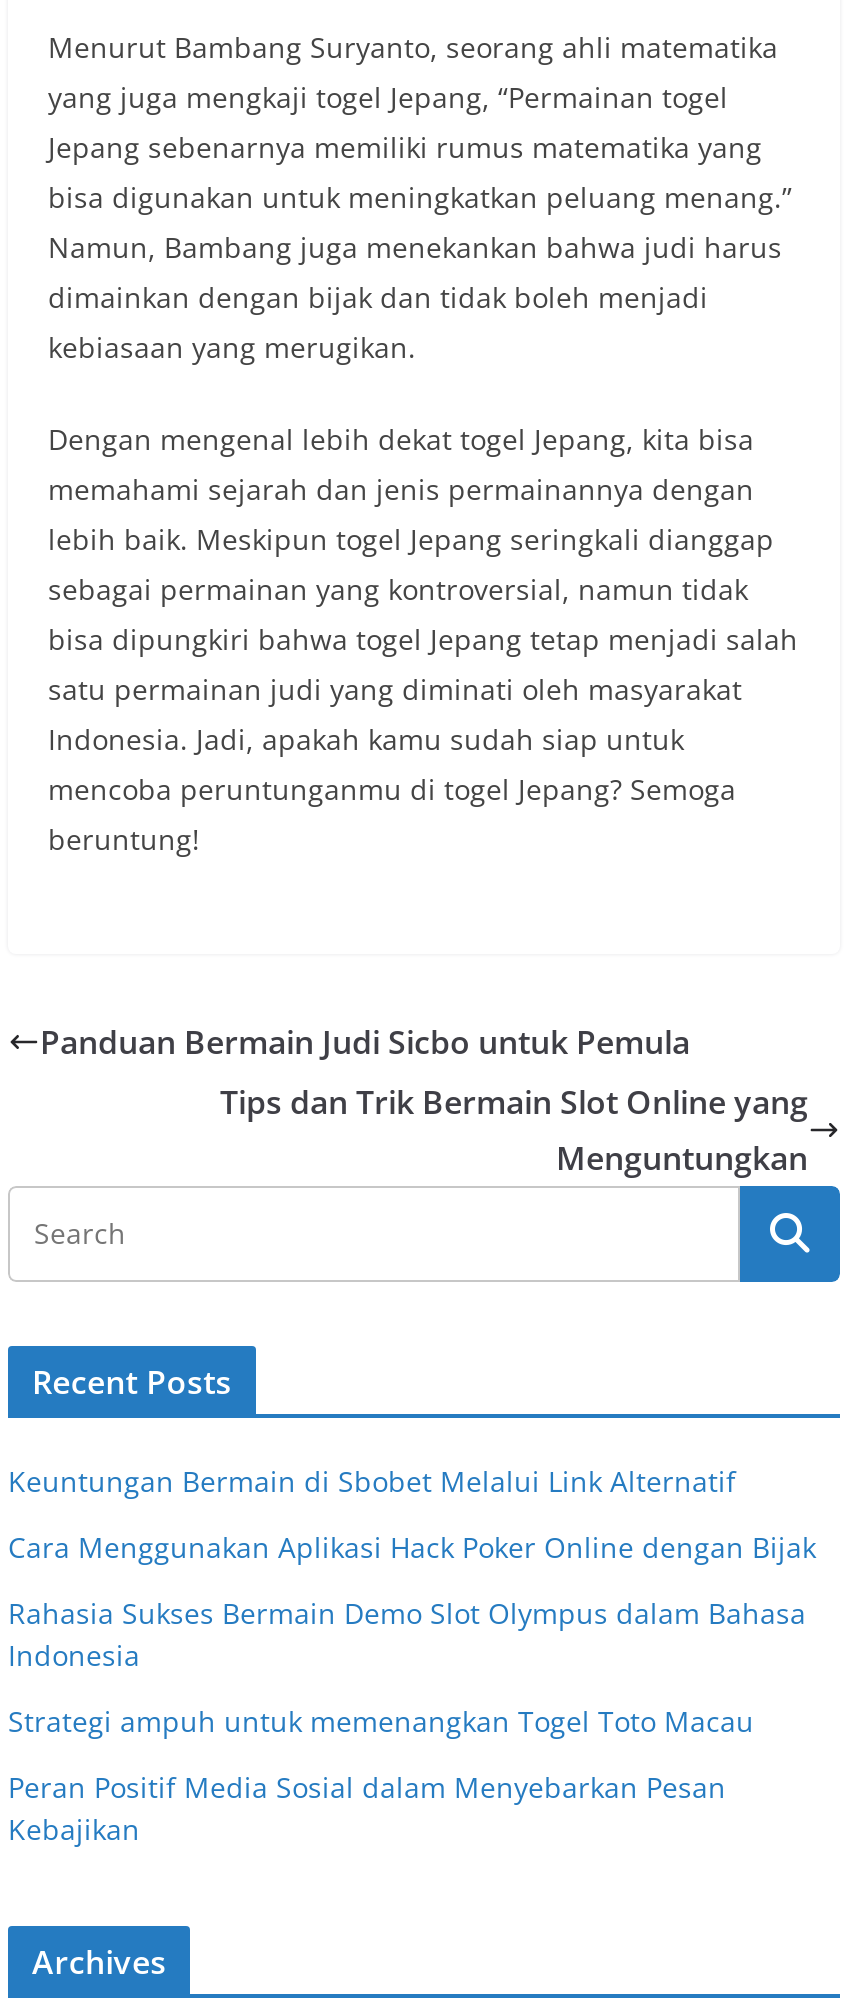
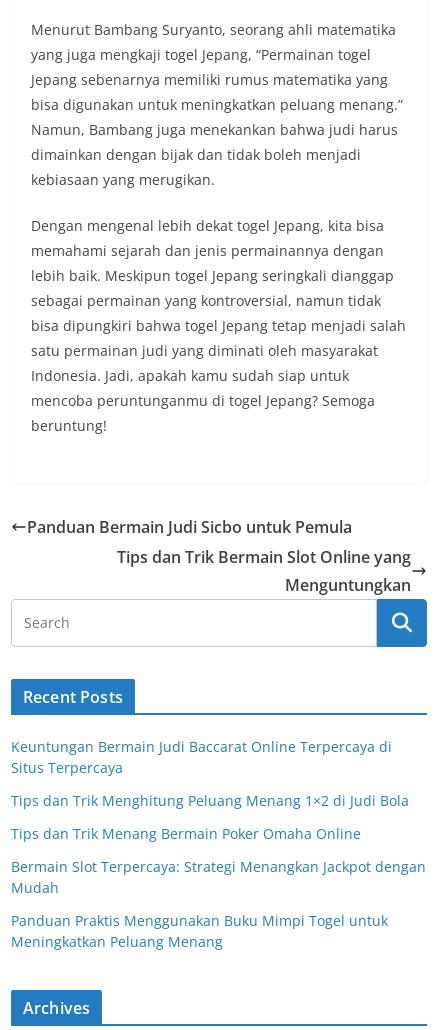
[8,1462,736,1500] Keuntungan Bermain di Sbobet Melalui Link Alternatif -> [11,737,392,777] Keuntungan Bermain Judi Baccarat Online Terpercaya di | Situs Terpercaya
[8,1528,816,1566] Cara Menggunakan Aplikasi Hack Poker Online dengan Bijak -> [11,791,409,810] Tips dan Trik Menghitung Peluang Menang 1×2 di Judi Bola
[8,1594,806,1674] Rahasia Sukses Bermain Demo Slot Olympus dalam Bahasa | Indonesia -> [11,824,361,843] Tips dan Trik Menang Bermain Poker Omaha Online
[8,1702,754,1740] Strategi ampuh untuk memenangkan Togel Toto Macau -> [11,857,426,897] Bermain Slot Terpercaya: Strategi Menangkan Jackpot dengan | Mudah
[8,1768,726,1848] Peran Positif Media Sosial dalam Menyebarkan Pesan | Kebajikan -> [11,911,388,951] Panduan Praktis Menggunakan Buku Mimpi Togel untuk | Meningkatkan Peluang Menang

